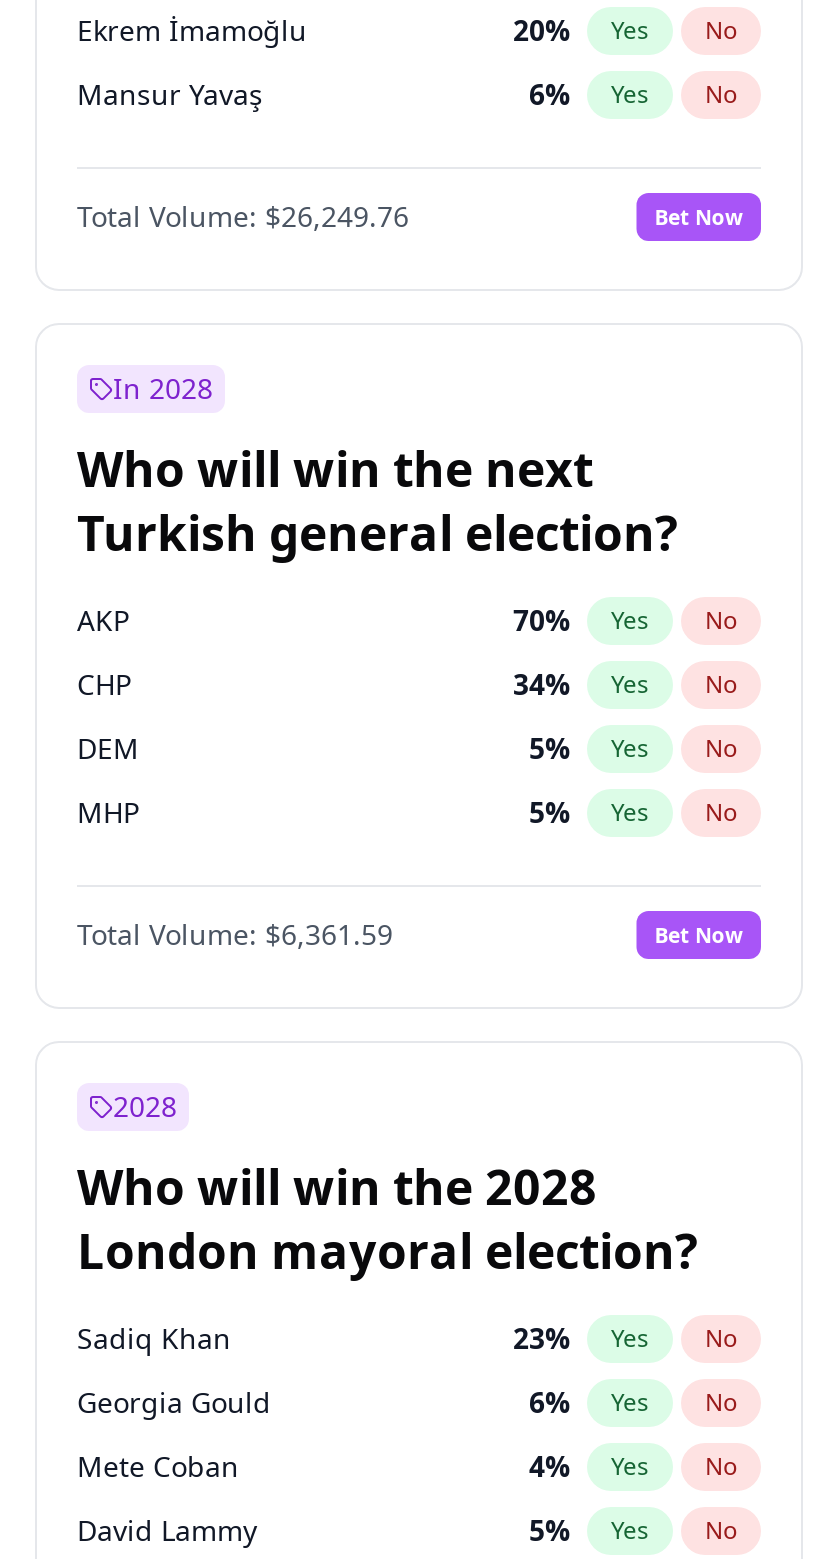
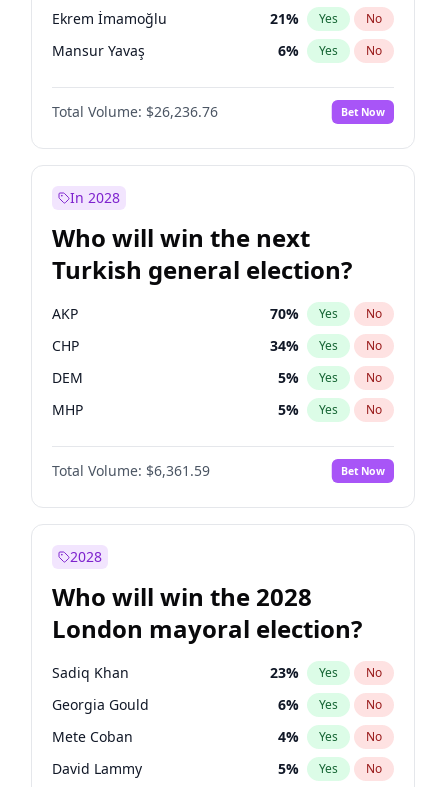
[513,11,737,49] 20% Yes No -> [270,9,382,28] 21% Yes No
[77,197,409,235] Total Volume: $26,249.76 -> [52,102,218,121] Total Volume: $26,236.76

